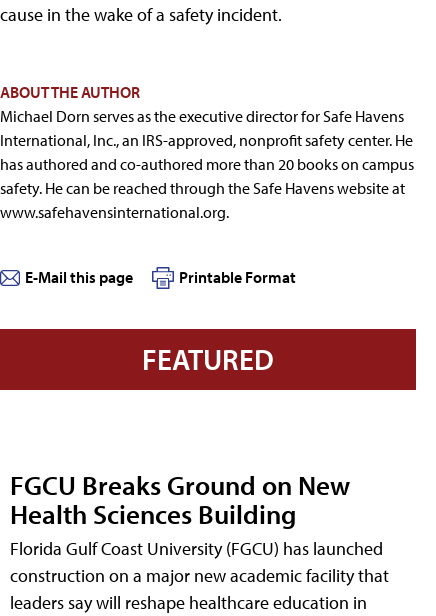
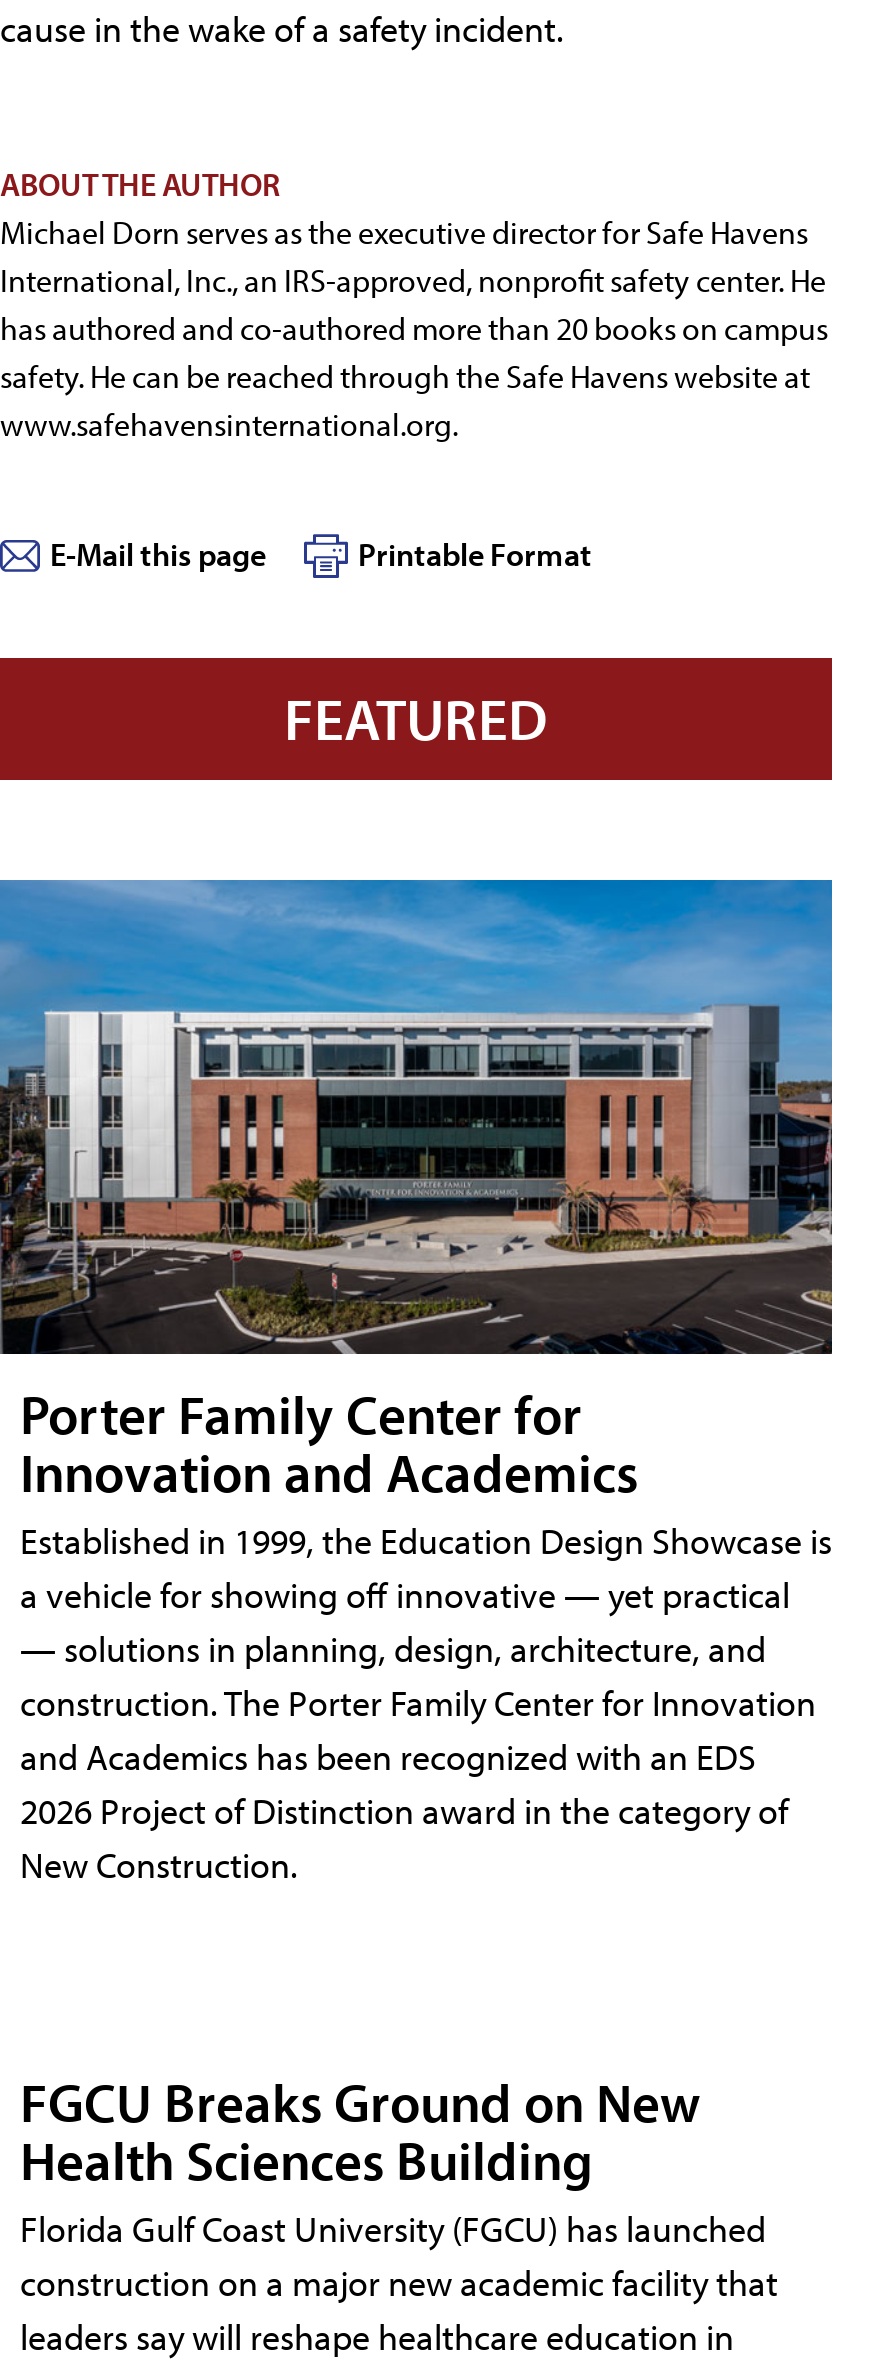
none -> [6,878,834,1889] [image] | Porter Family Center for | Innovation and Academics | Established in 1999, the Education Design Showcase is | a vehicle for showing off innovative — yet practical | — solutions in planning, design, architecture, and | construction. The Porter Family Center for Innovation | and Academics has been recognized with an EDS | 2026 Project of Distinction award in the category of | New Construction.

